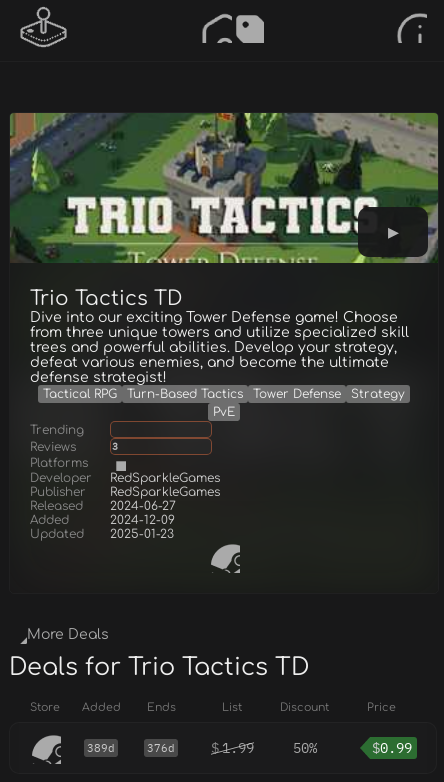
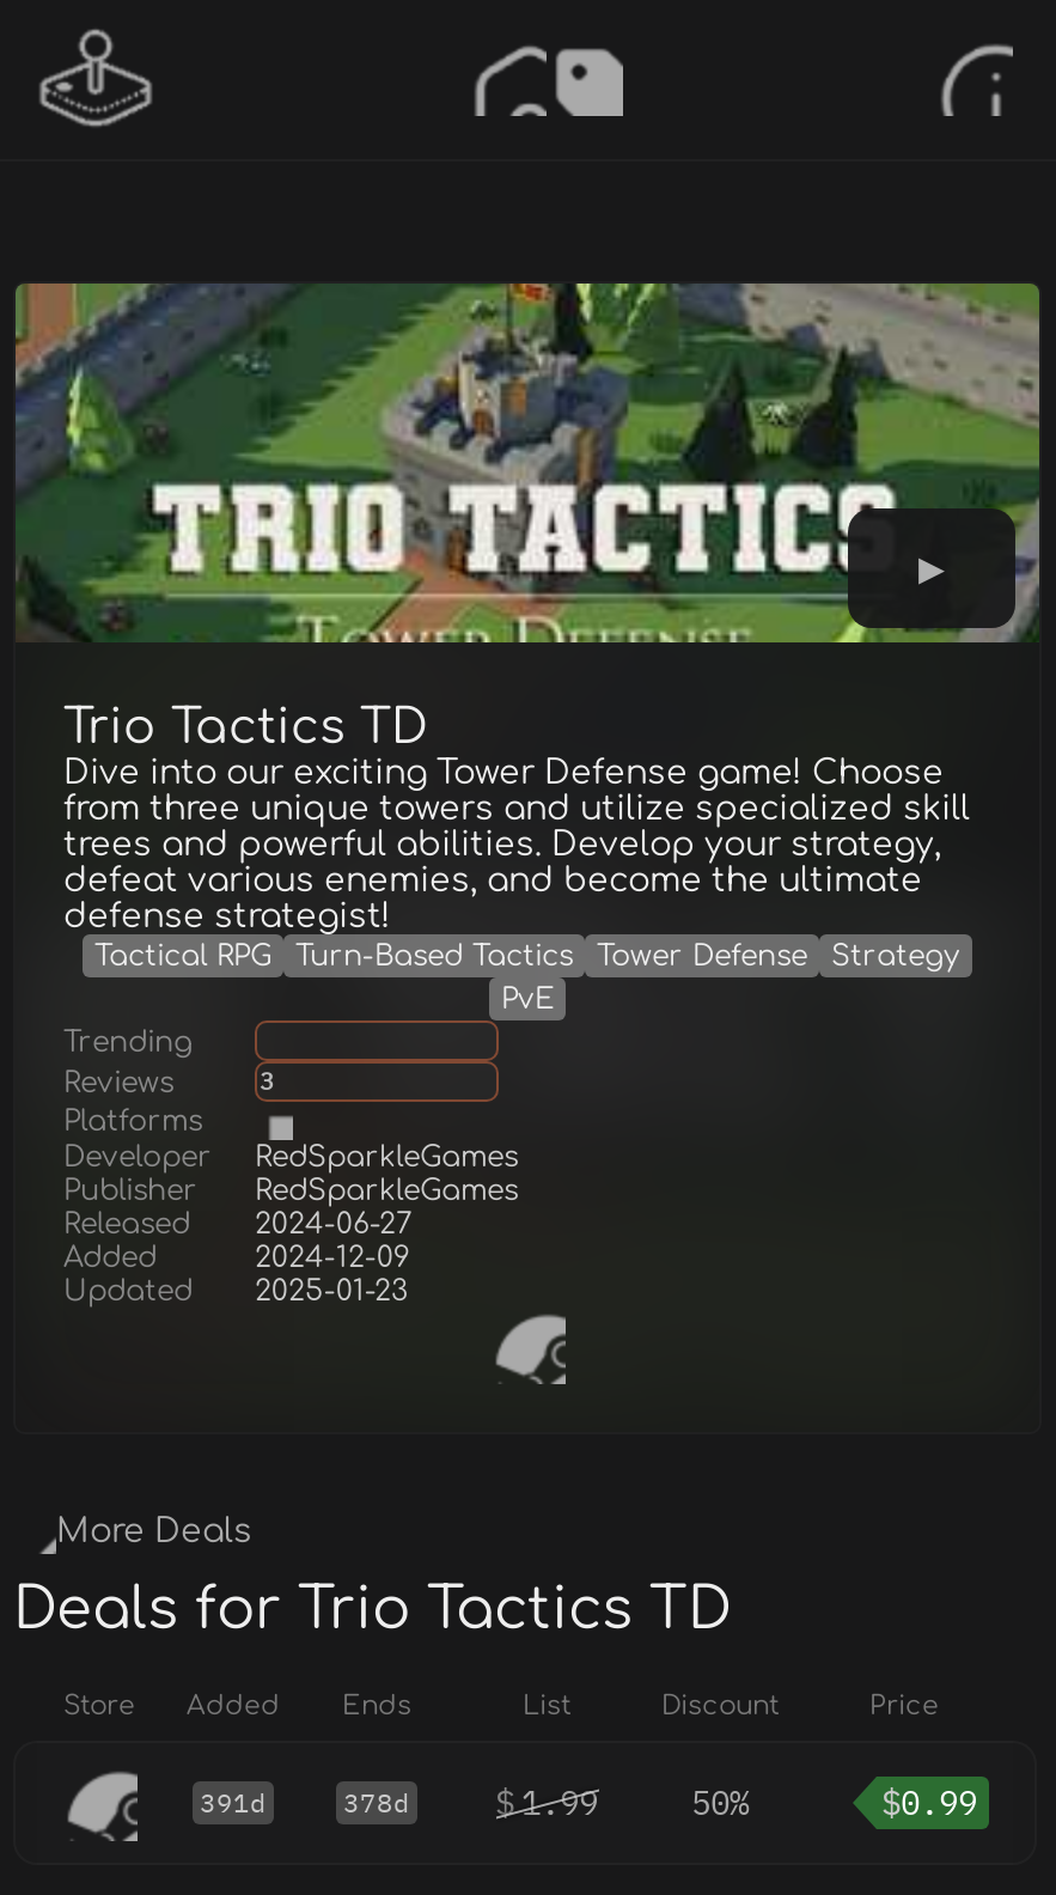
[87,741,175,755] 389d | 376d -> [200,1786,410,1820] 391d | 378d

